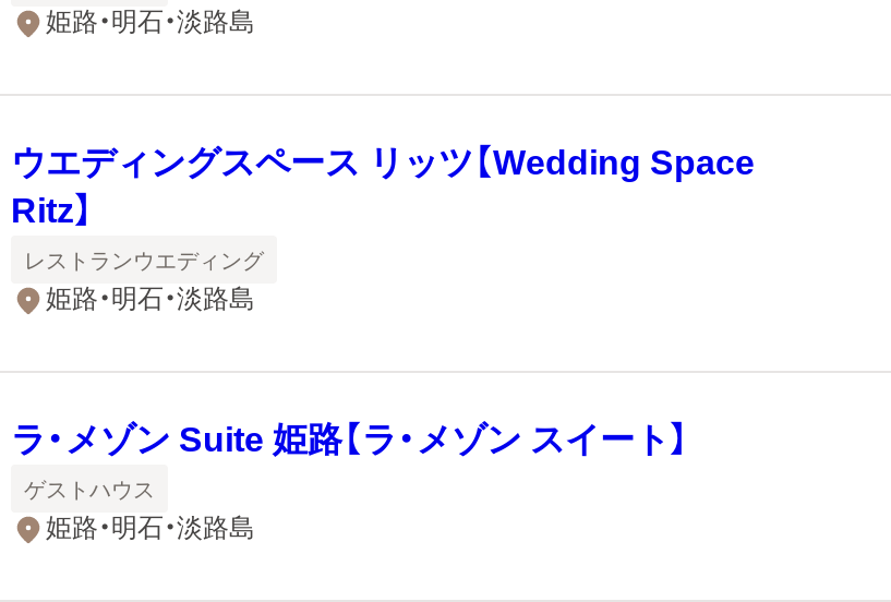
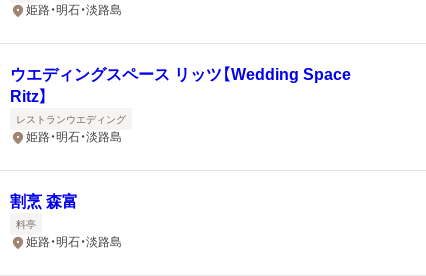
[11,421,689,458] ラ・メゾン Suite 姫路【ラ・メゾン スイート】 -> [10,193,78,210] 割烹 森富
[24,477,155,501] ゲストハウス -> [16,218,36,229] 料亭

